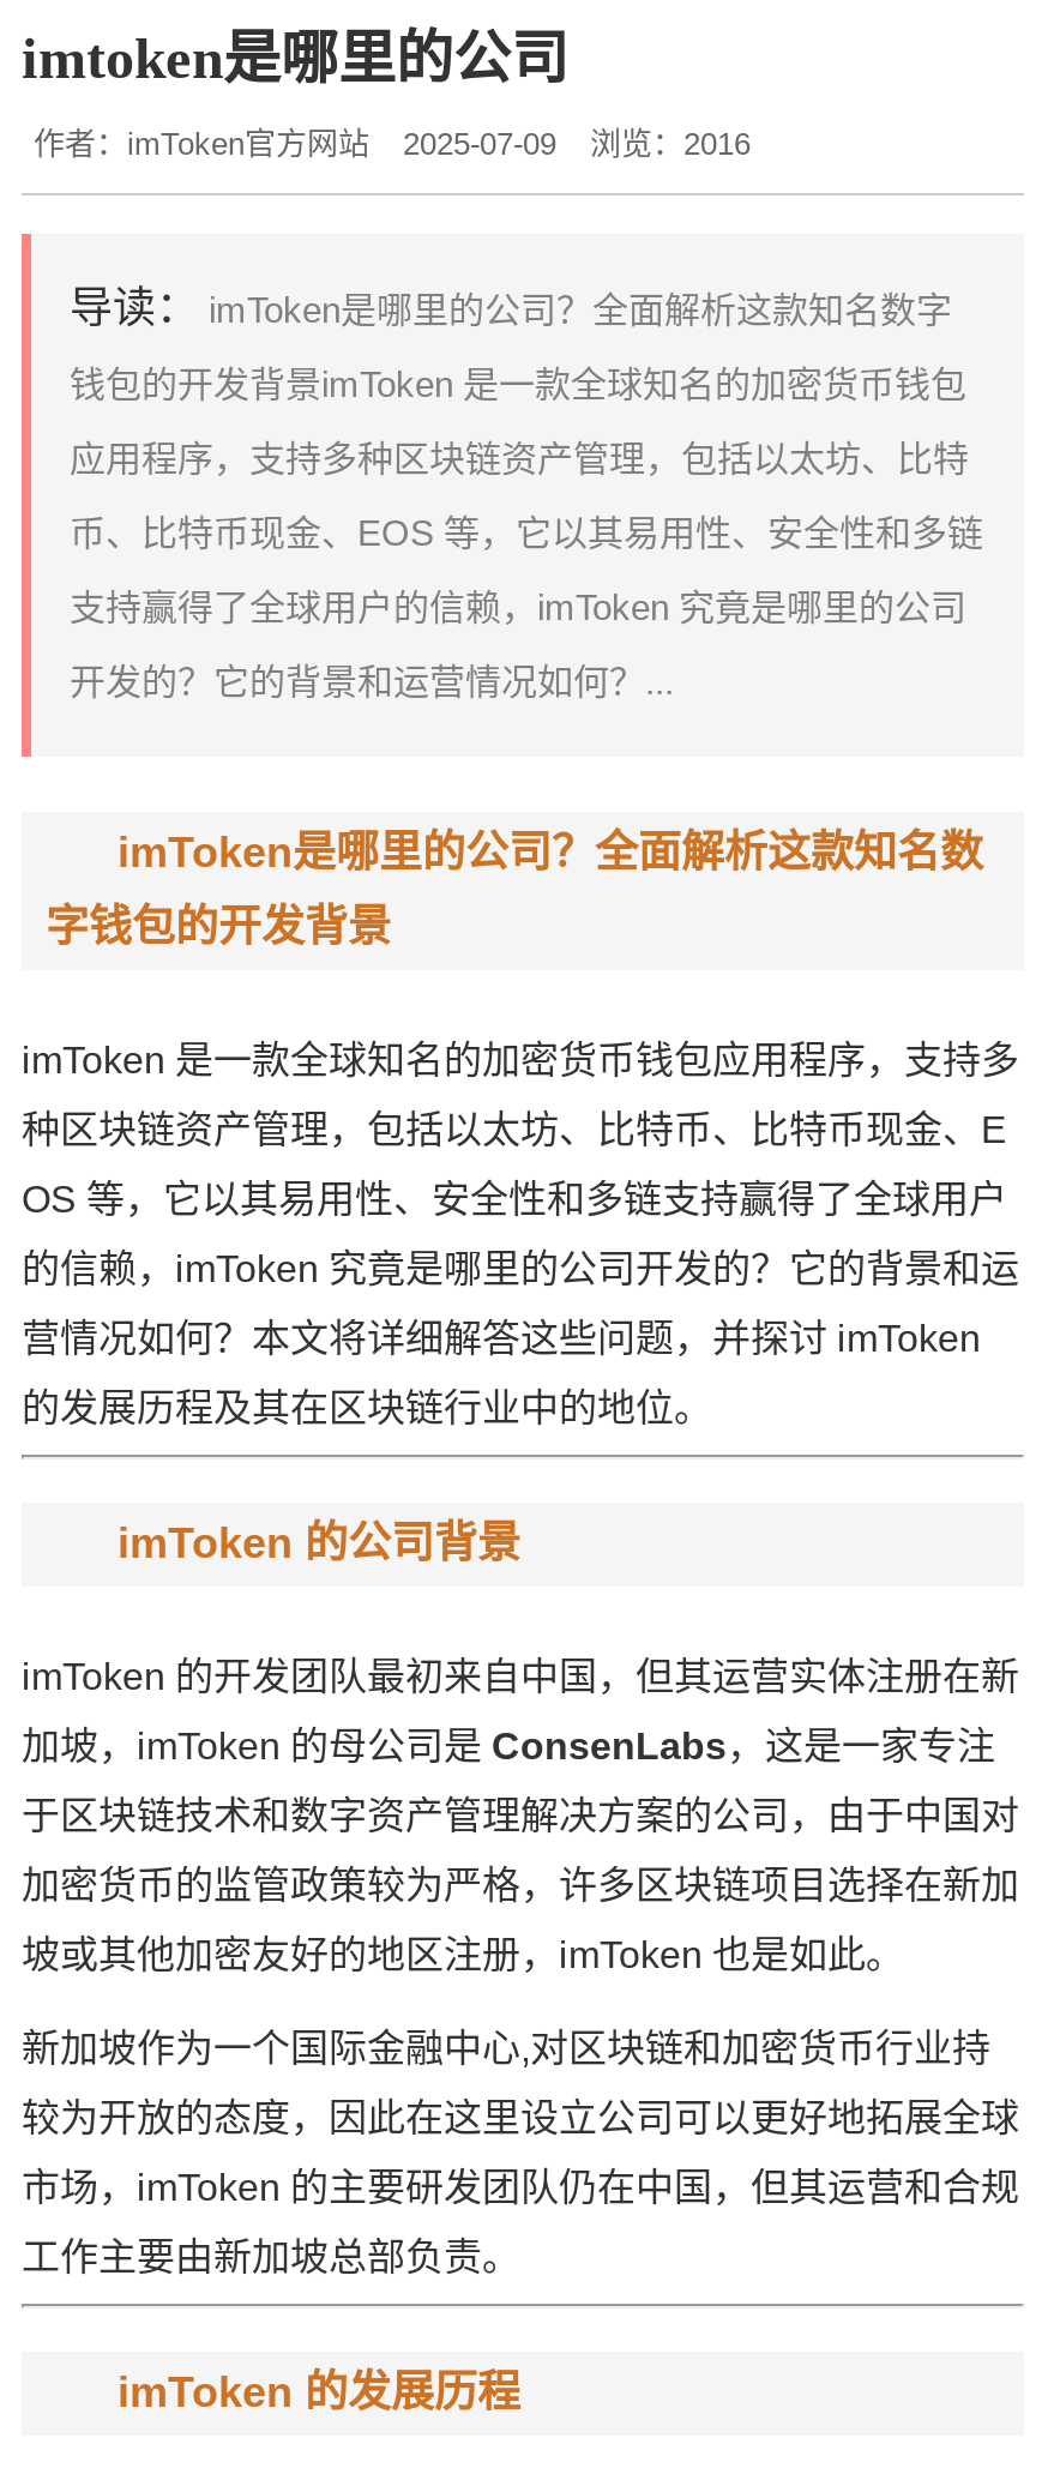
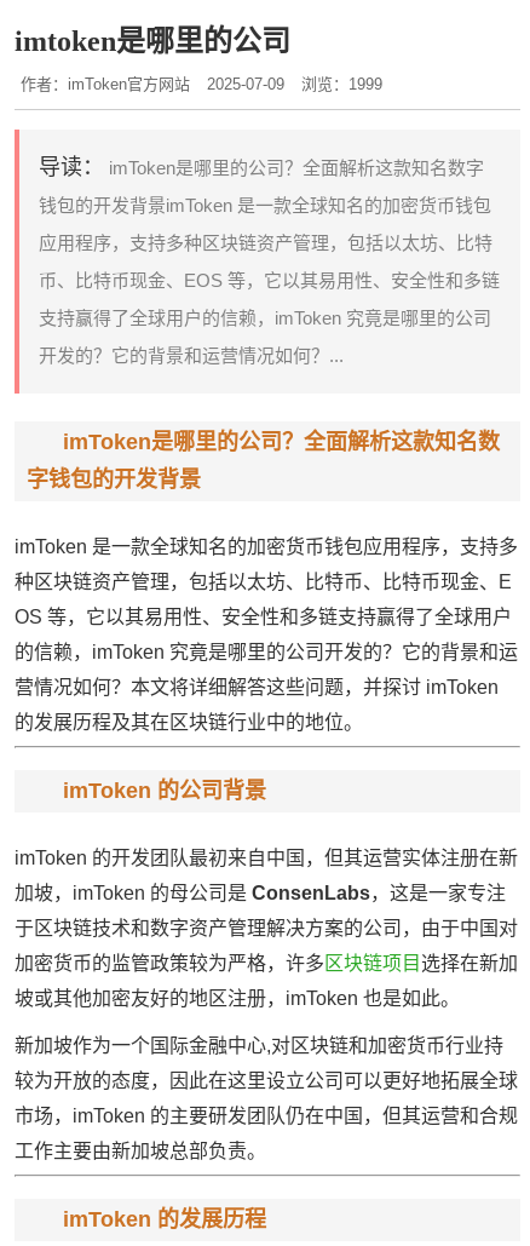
[34,126,751,162] 作者：imToken官方网站 2025-07-09 浏览：2016 -> [21,75,382,93] 作者：imToken官方网站 2025-07-09 浏览：1999

